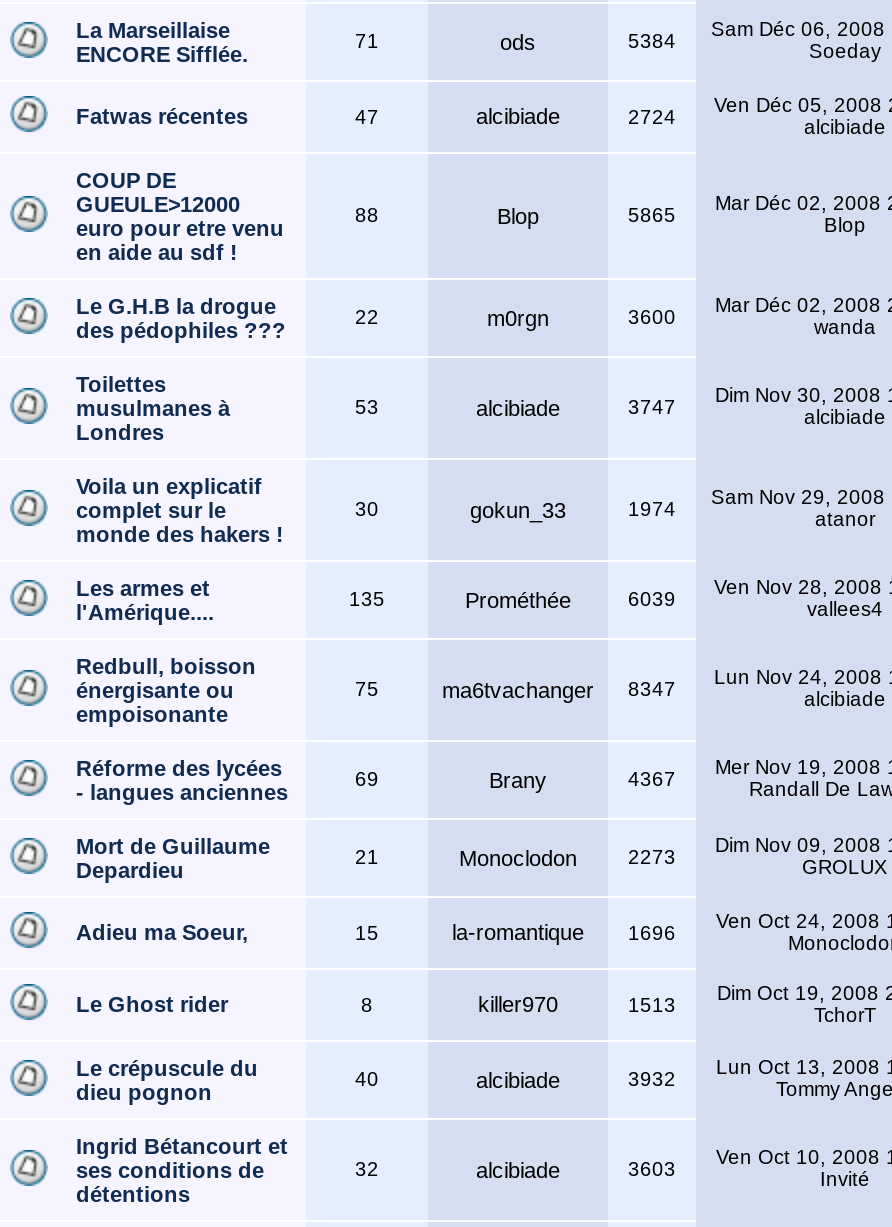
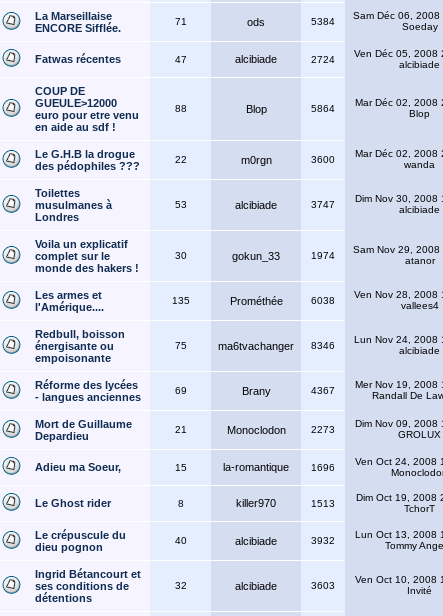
[628,204,676,226] 5865 -> [311,103,335,114] 5864
[628,588,676,610] 6039 -> [311,295,335,306] 6038
[442,678,676,702] ma6tvachanger 8347 -> [218,340,335,352] ma6tvachanger 8346

